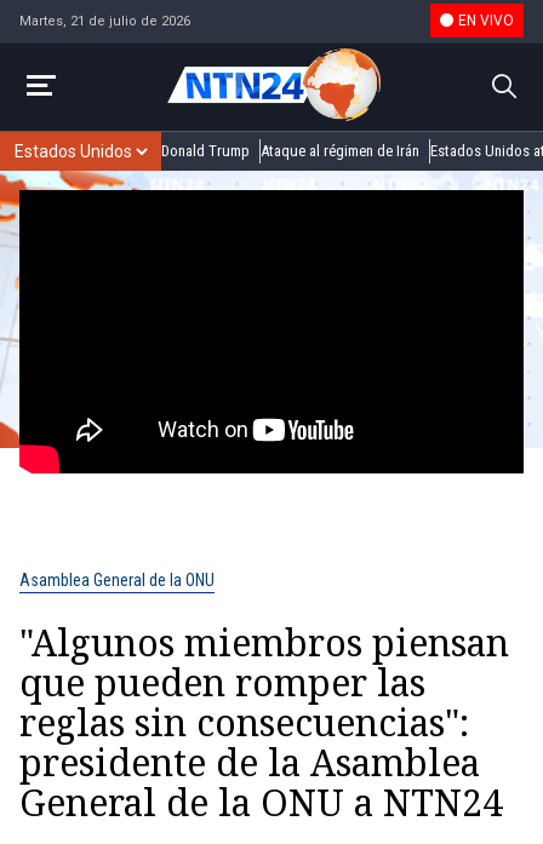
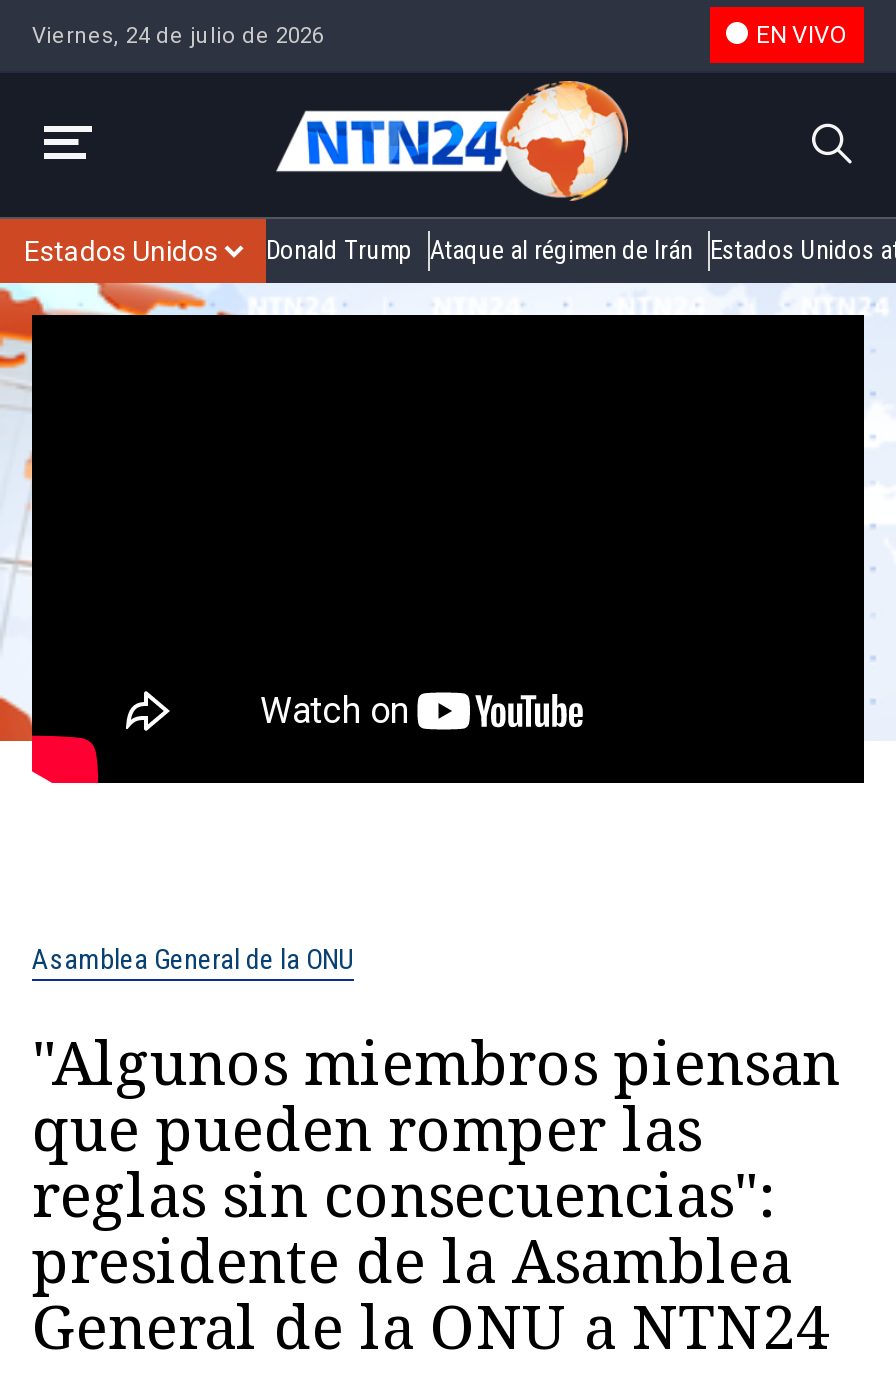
[19,13,190,28] Martes, 21 de julio de 2026 -> [32,22,324,48] Viernes, 24 de julio de 2026

